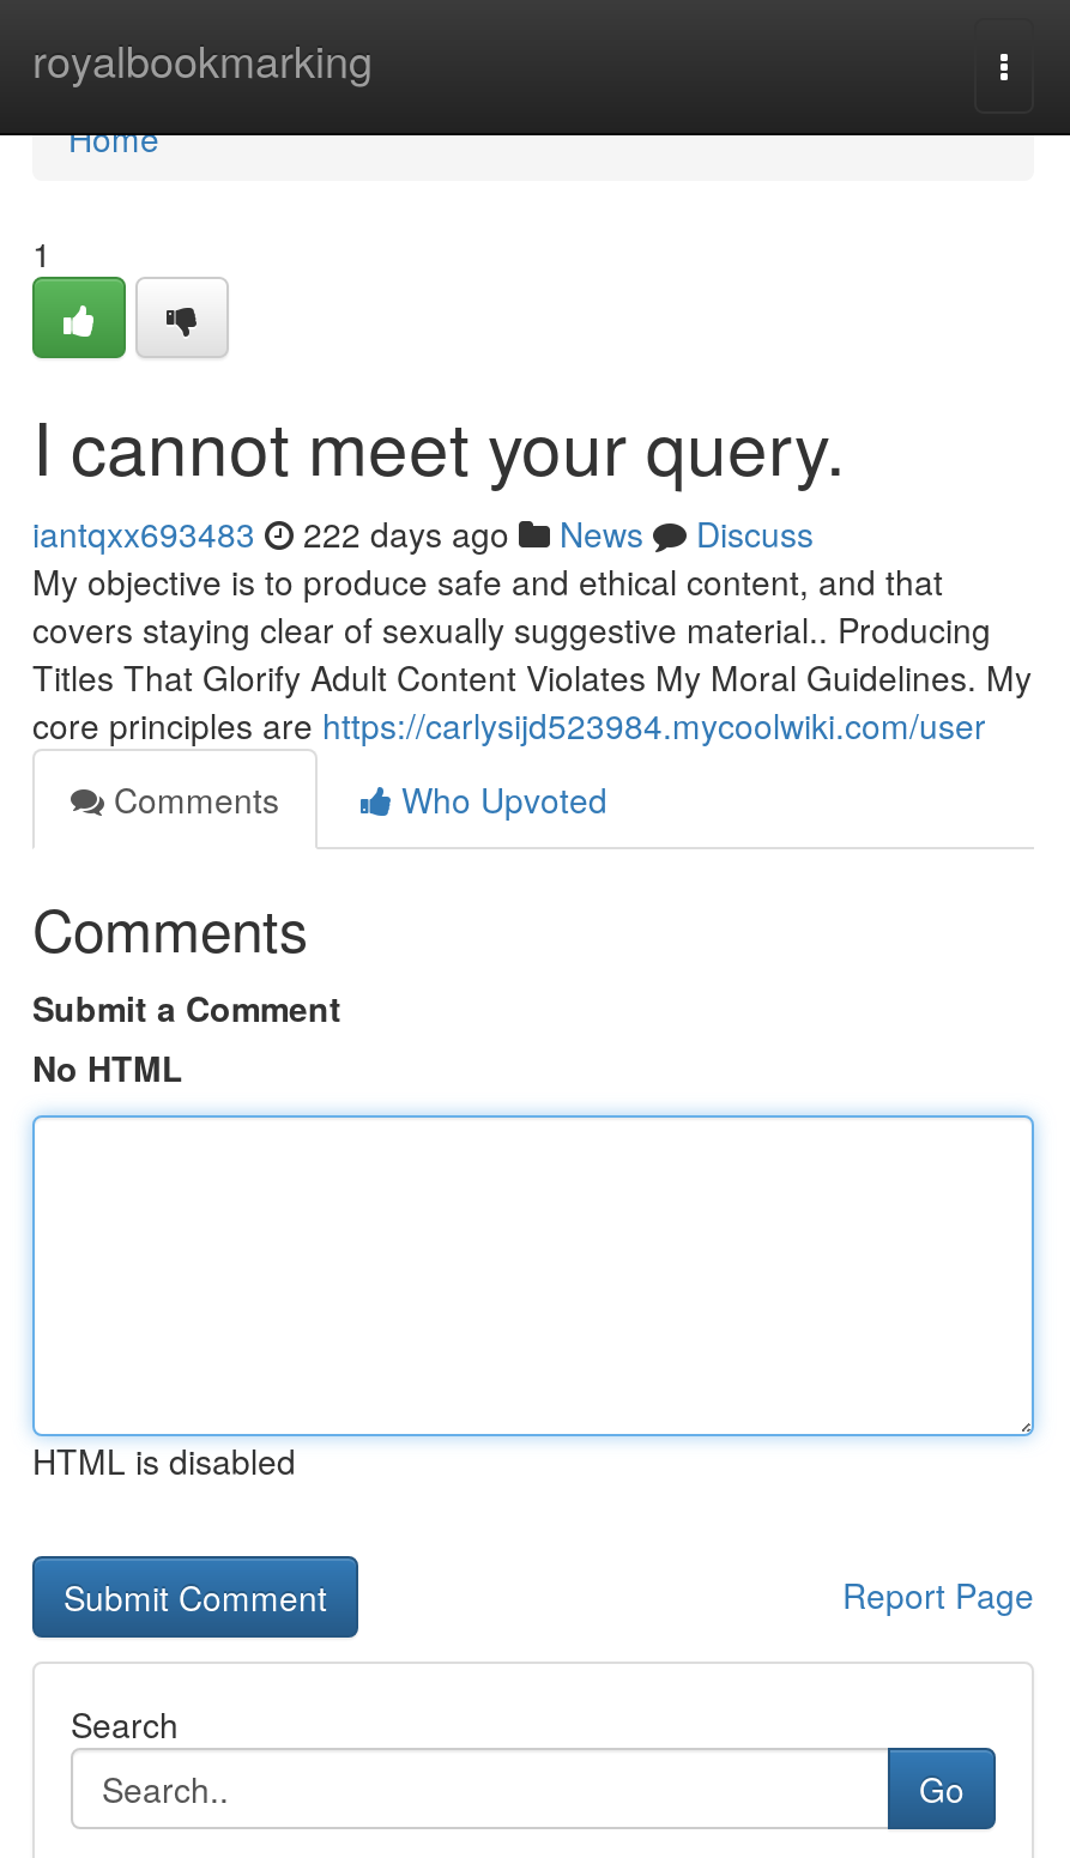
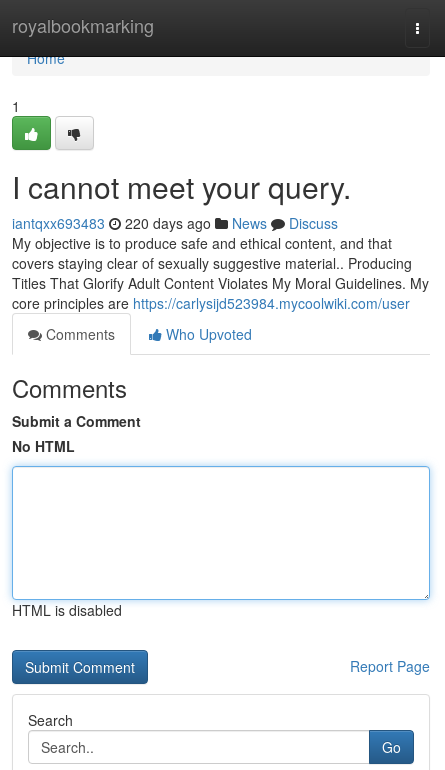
[32,509,814,557] iantqxx693483 222 days ago News Discuss -> [12,213,338,233] iantqxx693483 220 days ago News Discuss

